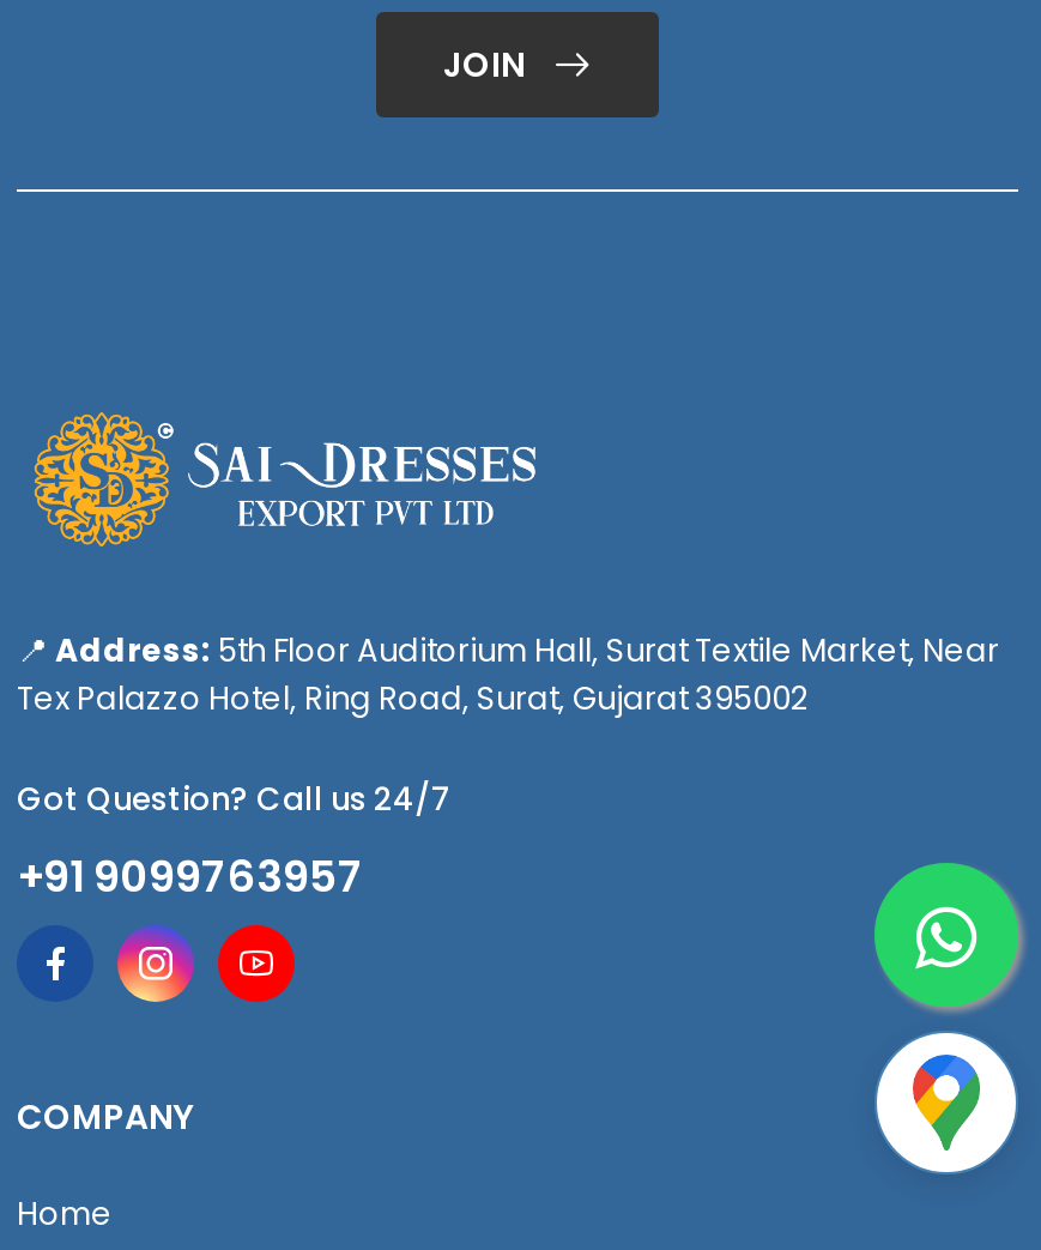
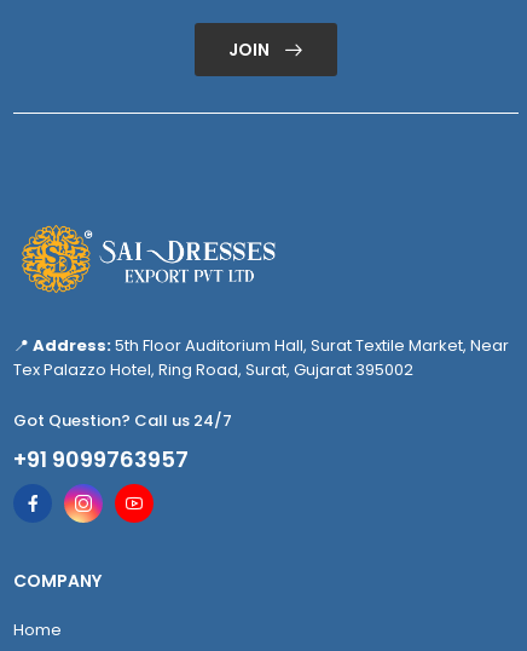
[872,860,1025,1014] [image] -> none
[874,1031,1018,1174] [image] -> none

